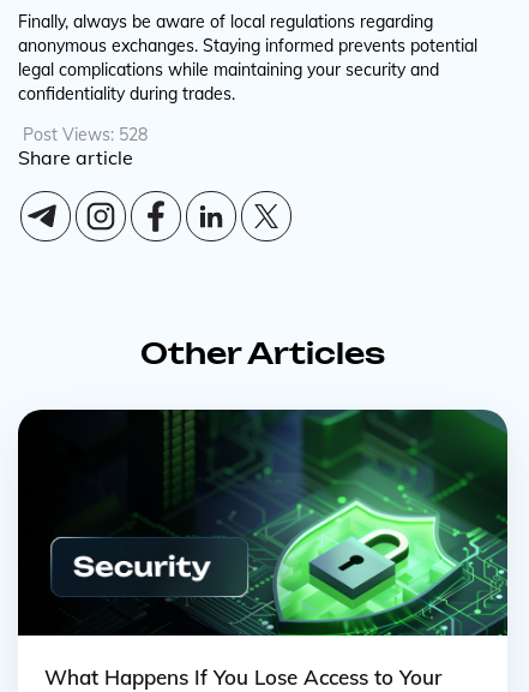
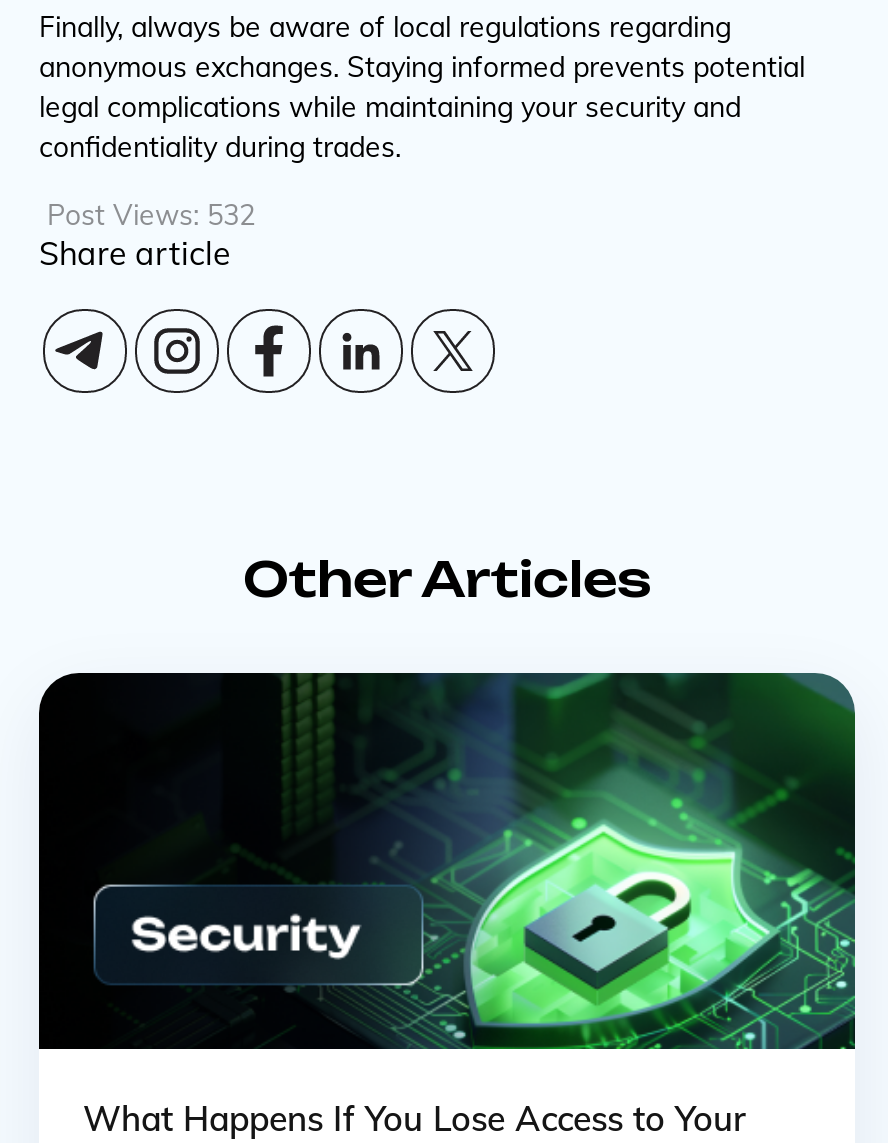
[23,124,148,145] Post Views: 528 -> [47,197,255,233] Post Views: 532

